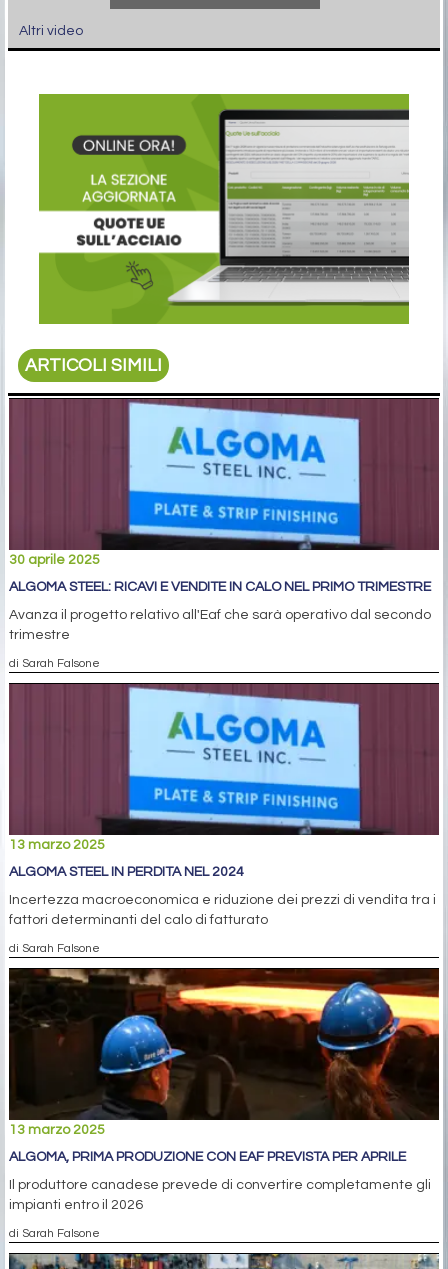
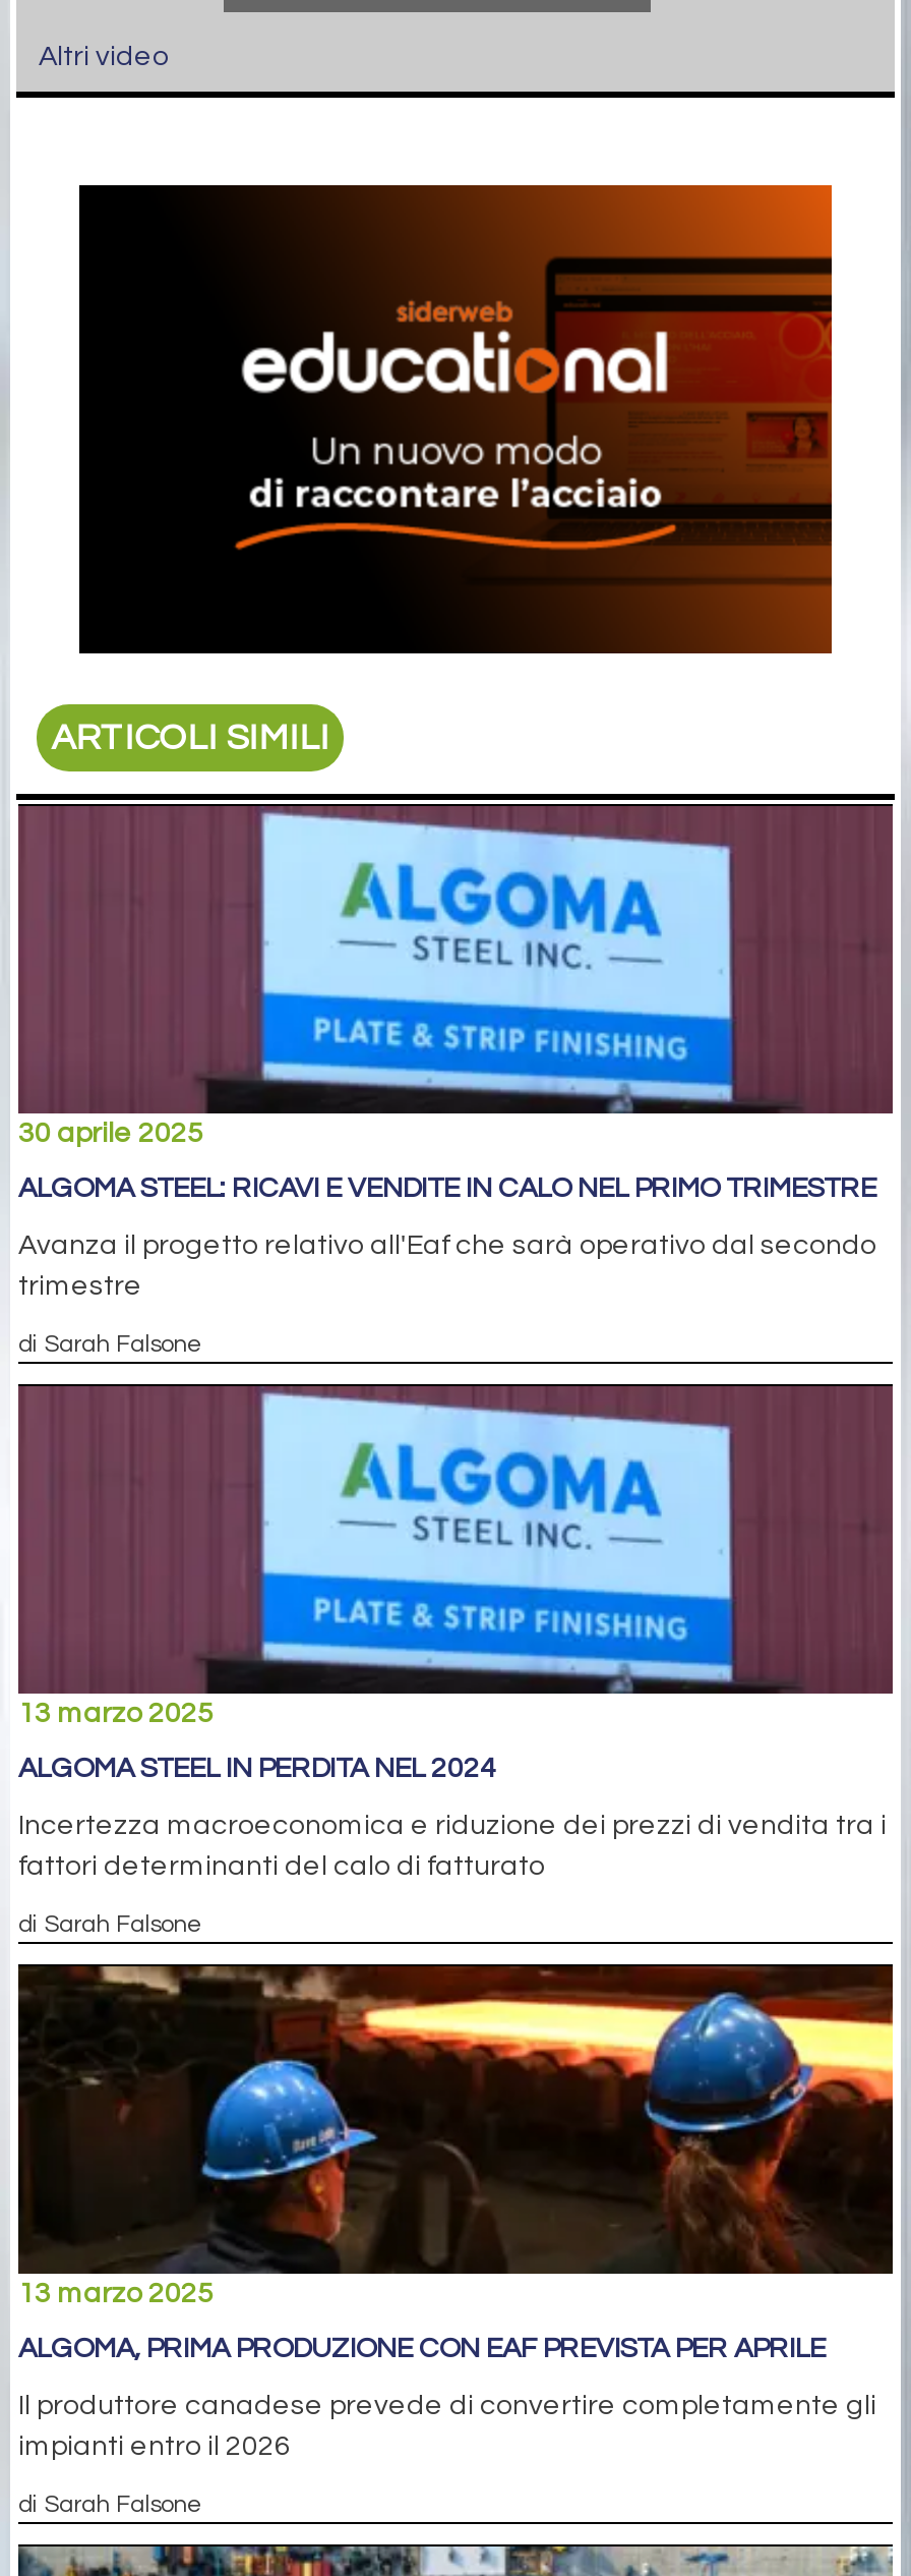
[38,93,410,325] [image] -> [77,183,834,655] [image]

